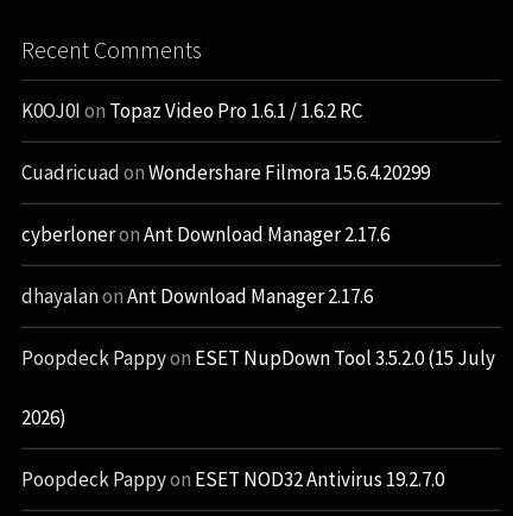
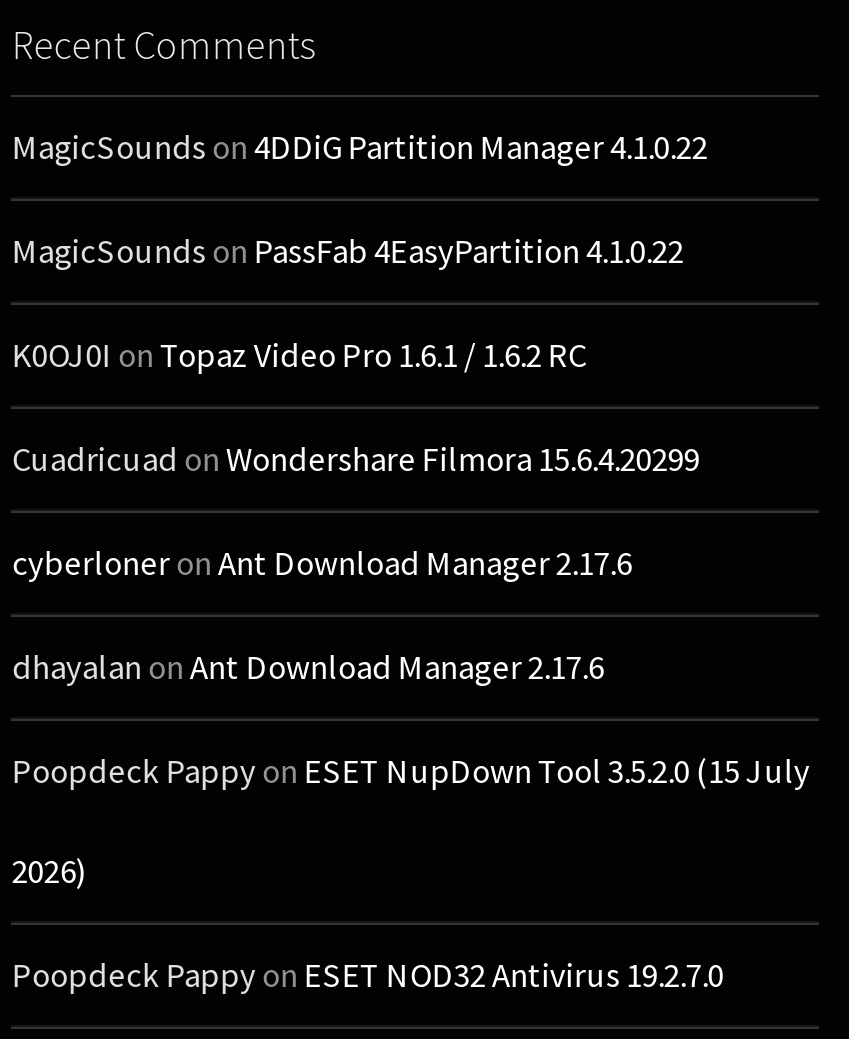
none -> [12,125,708,273] MagicSounds on 4DDiG Partition Manager 4.1.0.22 | MagicSounds on PassFab 4EasyPartition 4.1.0.22

